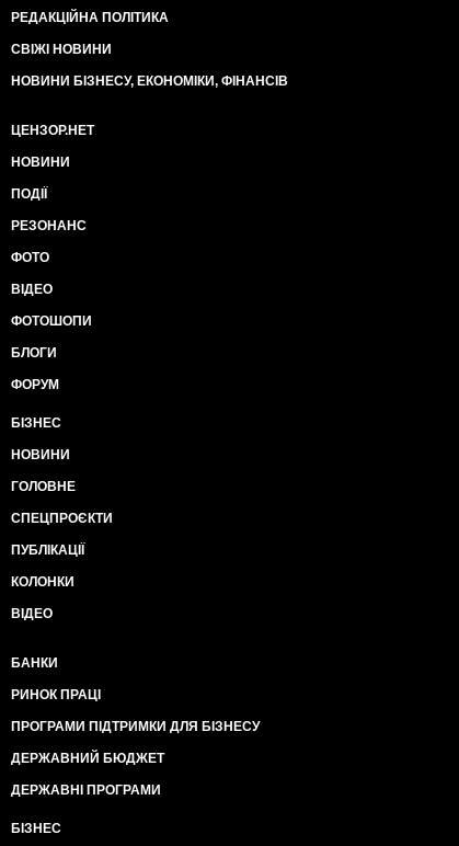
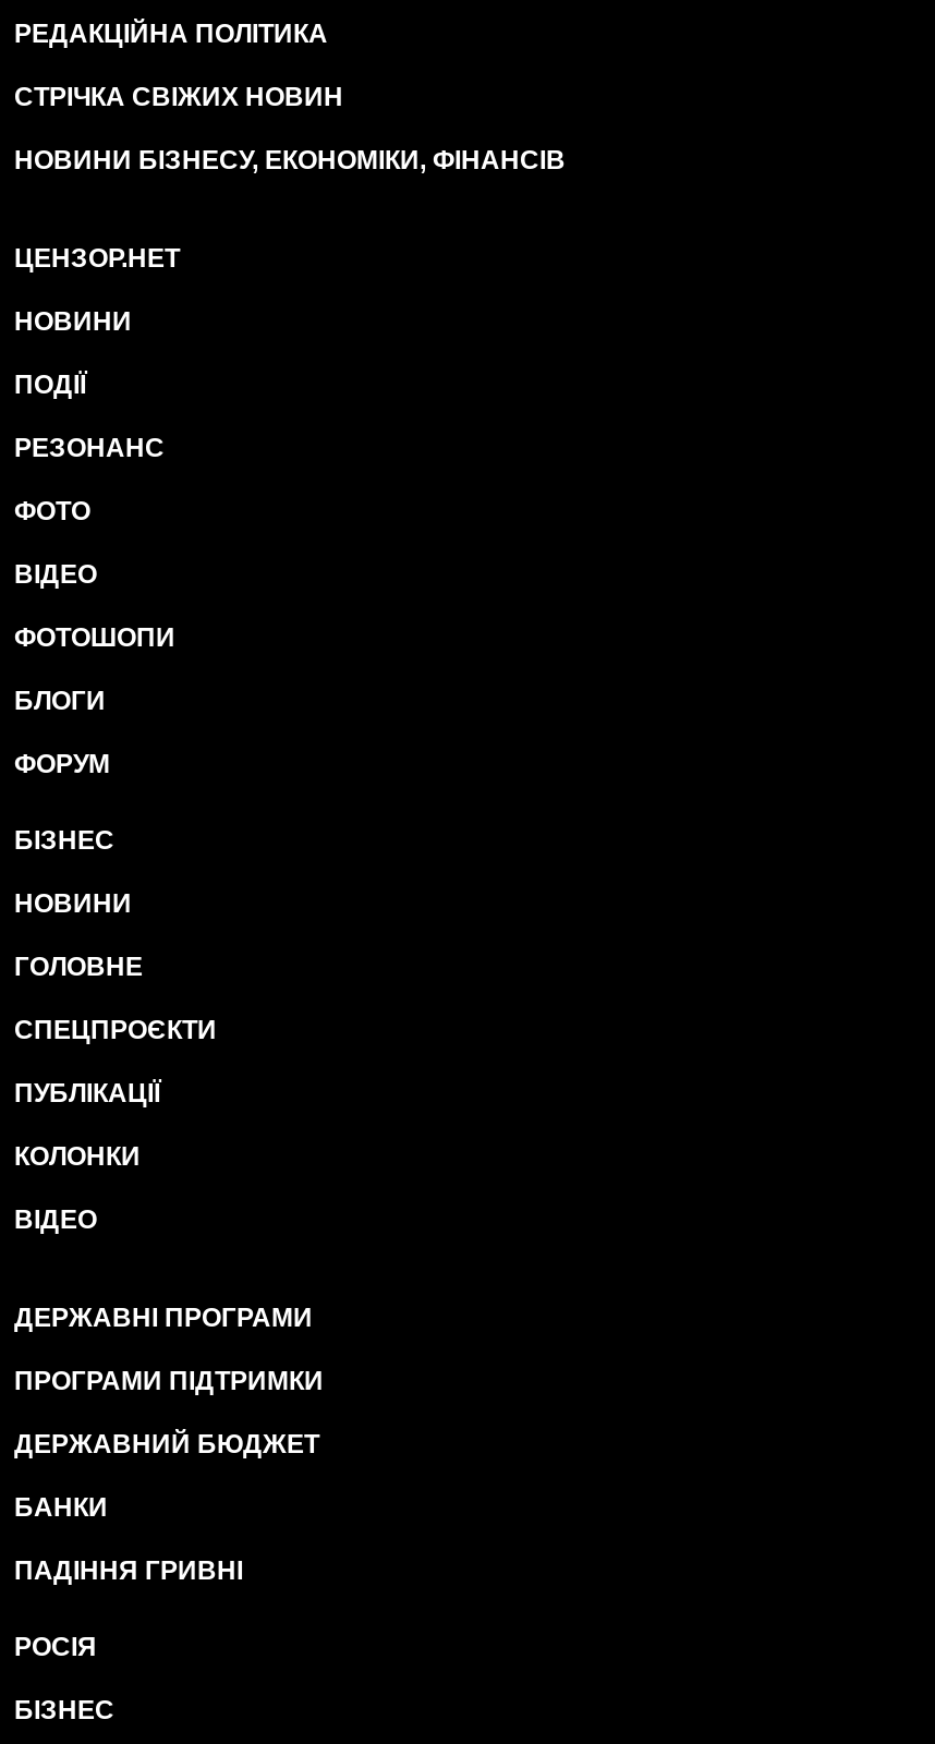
[11,42,112,57] СВІЖІ НОВИНИ -> [14,82,343,112] СТРІЧКА СВІЖИХ НОВИН
none -> [14,1366,324,1396] ПРОГРАМИ ПІДТРИМКИ
moved [11,655,58,671] -> [14,1492,108,1523]: БАНКИ
[11,687,260,734] РИНОК ПРАЦІ | ПРОГРАМИ ПІДТРИМКИ ДЛЯ БІЗНЕСУ -> [14,1555,243,1662] ПАДІННЯ ГРИВНІ | РОСІЯ
moved [11,751,164,798] -> [14,1303,319,1460]: ДЕРЖАВНИЙ БЮДЖЕТ | ДЕРЖАВНІ ПРОГРАМИ

